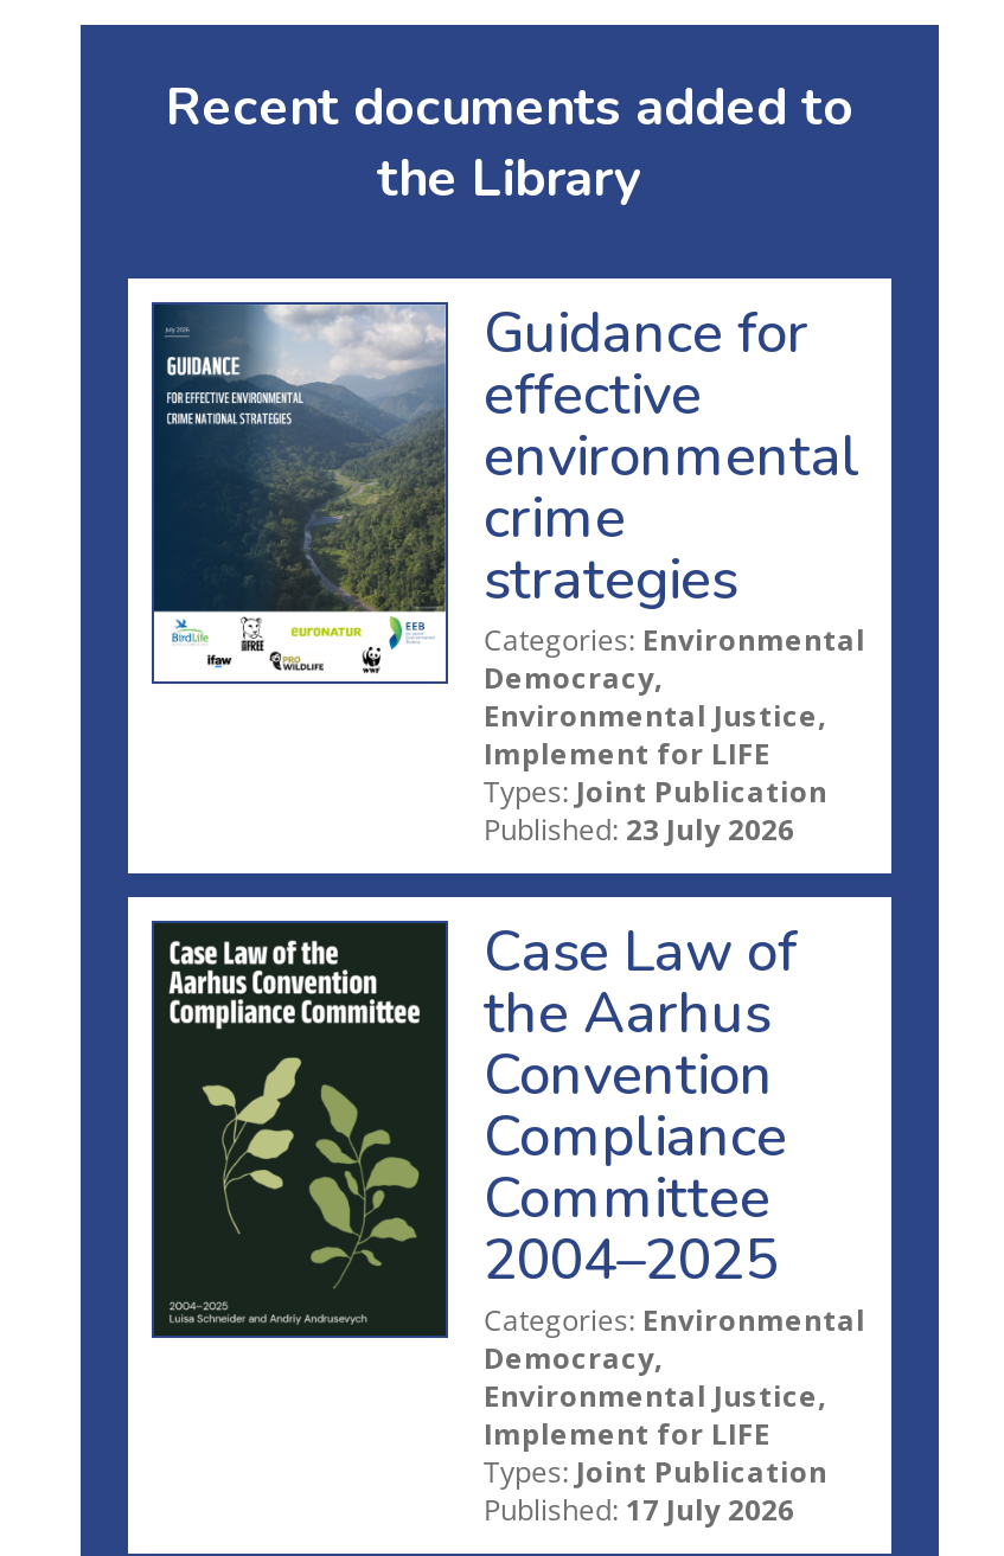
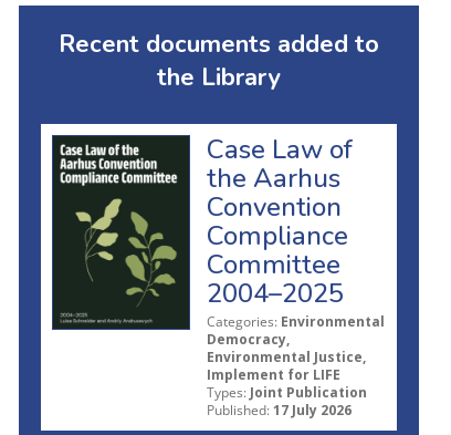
[152,295,865,849] [image] | Guidance for | effective | environmental | crime | strategies | Categories: Environmental | Democracy, | Environmental Justice, | Implement for LIFE | Types: Joint Publication | Published: 23 July 2026 -> none

